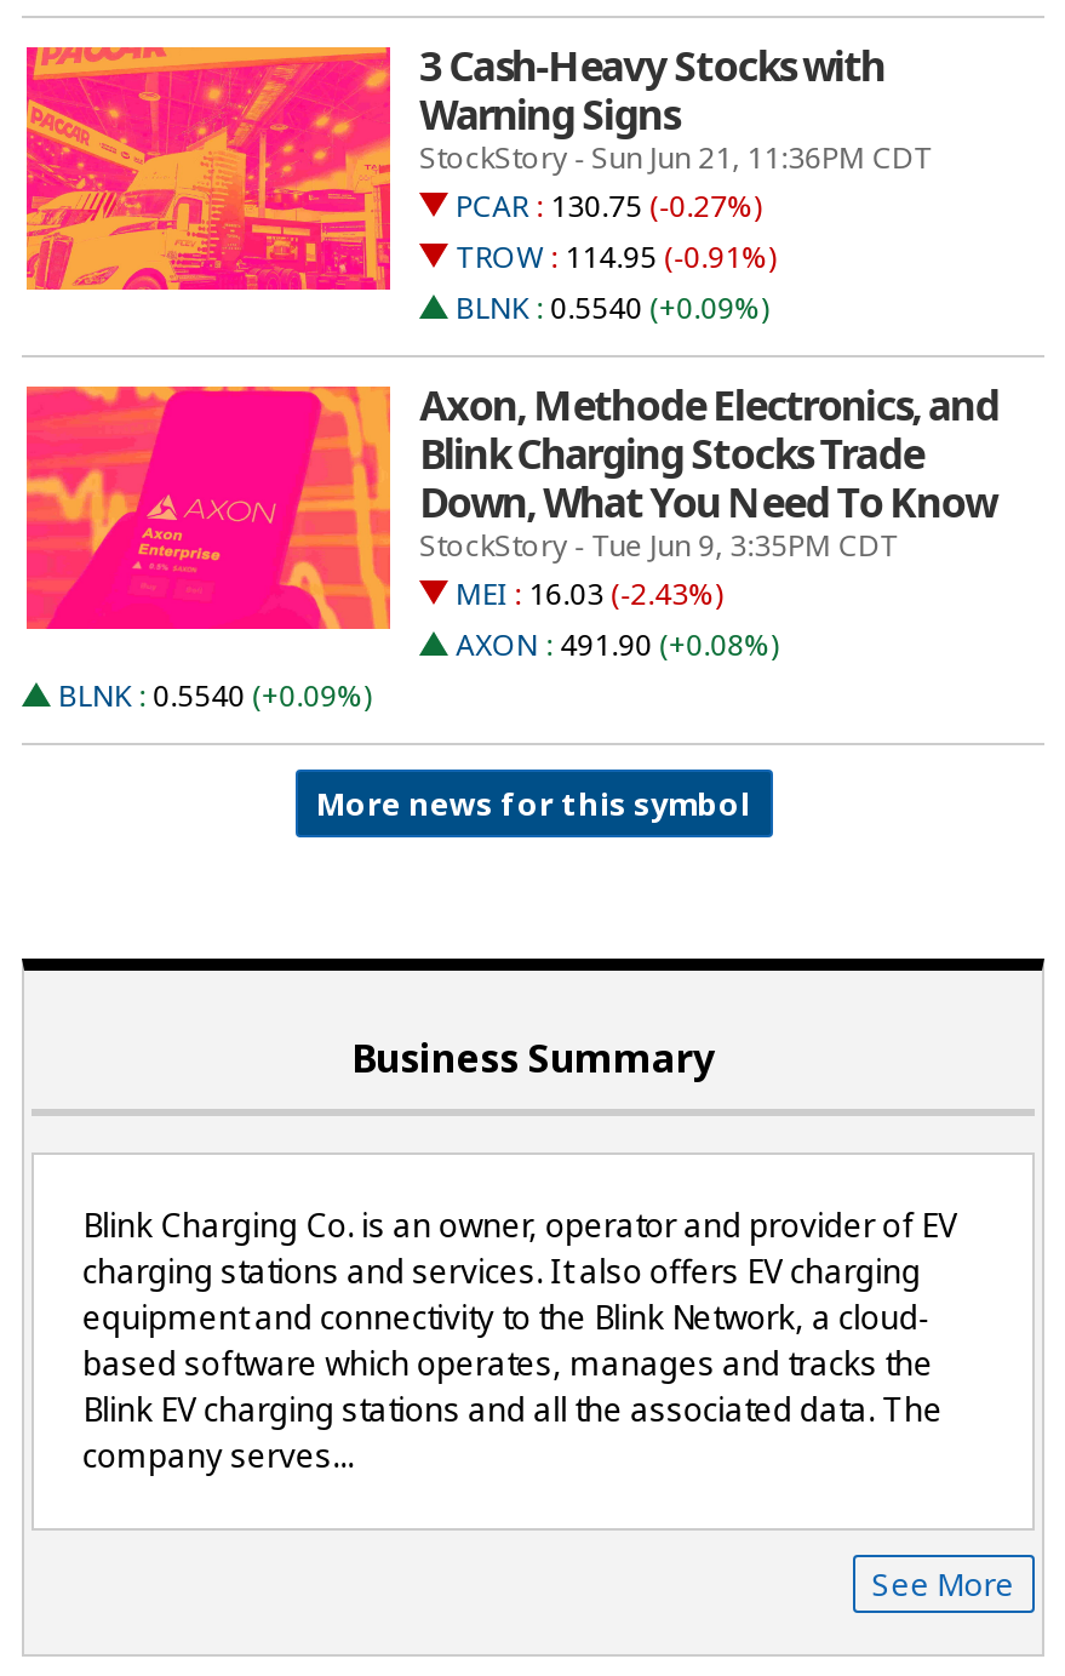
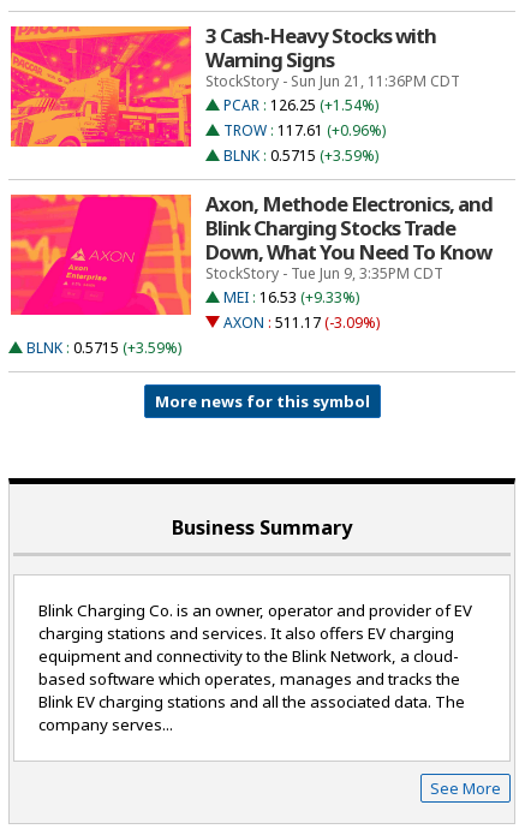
[456,185,761,227] PCAR : 130.75 (-0.27%) -> [224,95,379,115] PCAR : 126.25 (+1.54%)
[456,236,776,278] TROW : 114.95 (-0.91%) -> [224,120,386,141] TROW : 117.61 (+0.96%)
[456,287,768,328] BLNK : 0.5540 (+0.09%) -> [224,145,379,166] BLNK : 0.5715 (+3.59%)
[456,573,722,614] MEI : 16.03 (-2.43%) -> [224,287,359,308] MEI : 16.53 (+9.33%)
[456,624,778,665] AXON : 491.90 (+0.08%) -> [224,312,380,333] AXON : 511.17 (-3.09%)
[58,675,371,716] BLNK : 0.5540 (+0.09%) -> [27,338,182,358] BLNK : 0.5715 (+3.59%)

